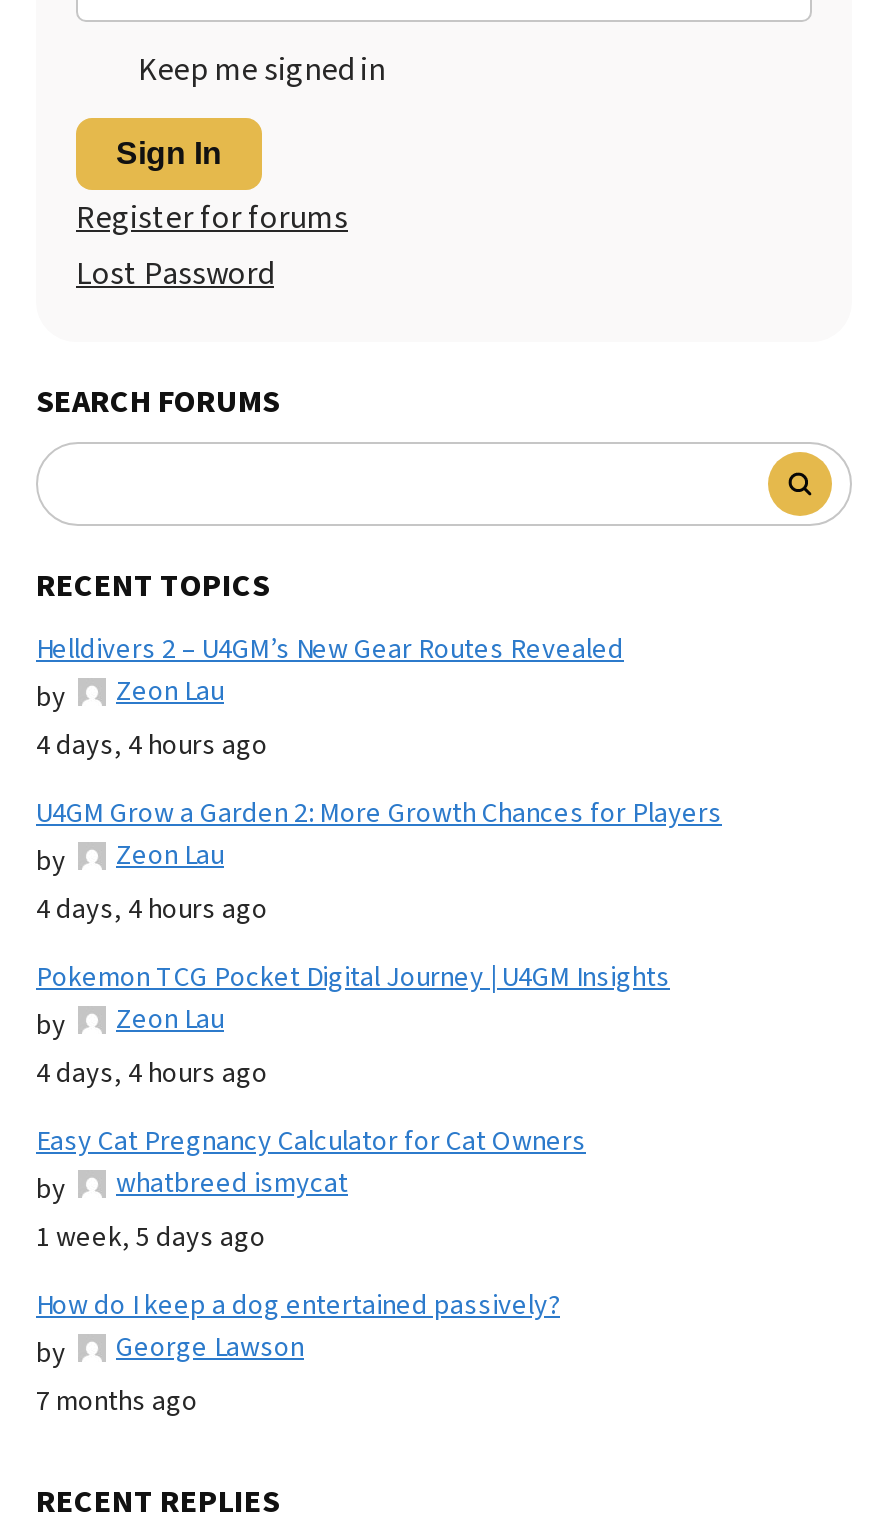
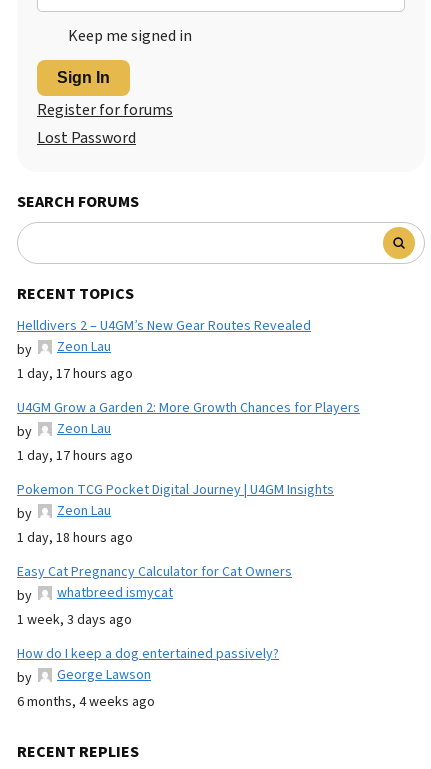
[36,725,268,765] 4 days, 4 hours ago -> [17,364,133,384] 1 day, 17 hours ago
[36,889,268,929] 4 days, 4 hours ago -> [17,446,133,466] 1 day, 17 hours ago
[36,1053,268,1093] 4 days, 4 hours ago -> [17,528,133,548] 1 day, 18 hours ago
[36,1217,266,1257] 1 week, 5 days ago -> [17,610,132,630] 1 week, 3 days ago
[36,1381,198,1421] 7 months ago -> [17,692,155,712] 6 months, 4 weeks ago

